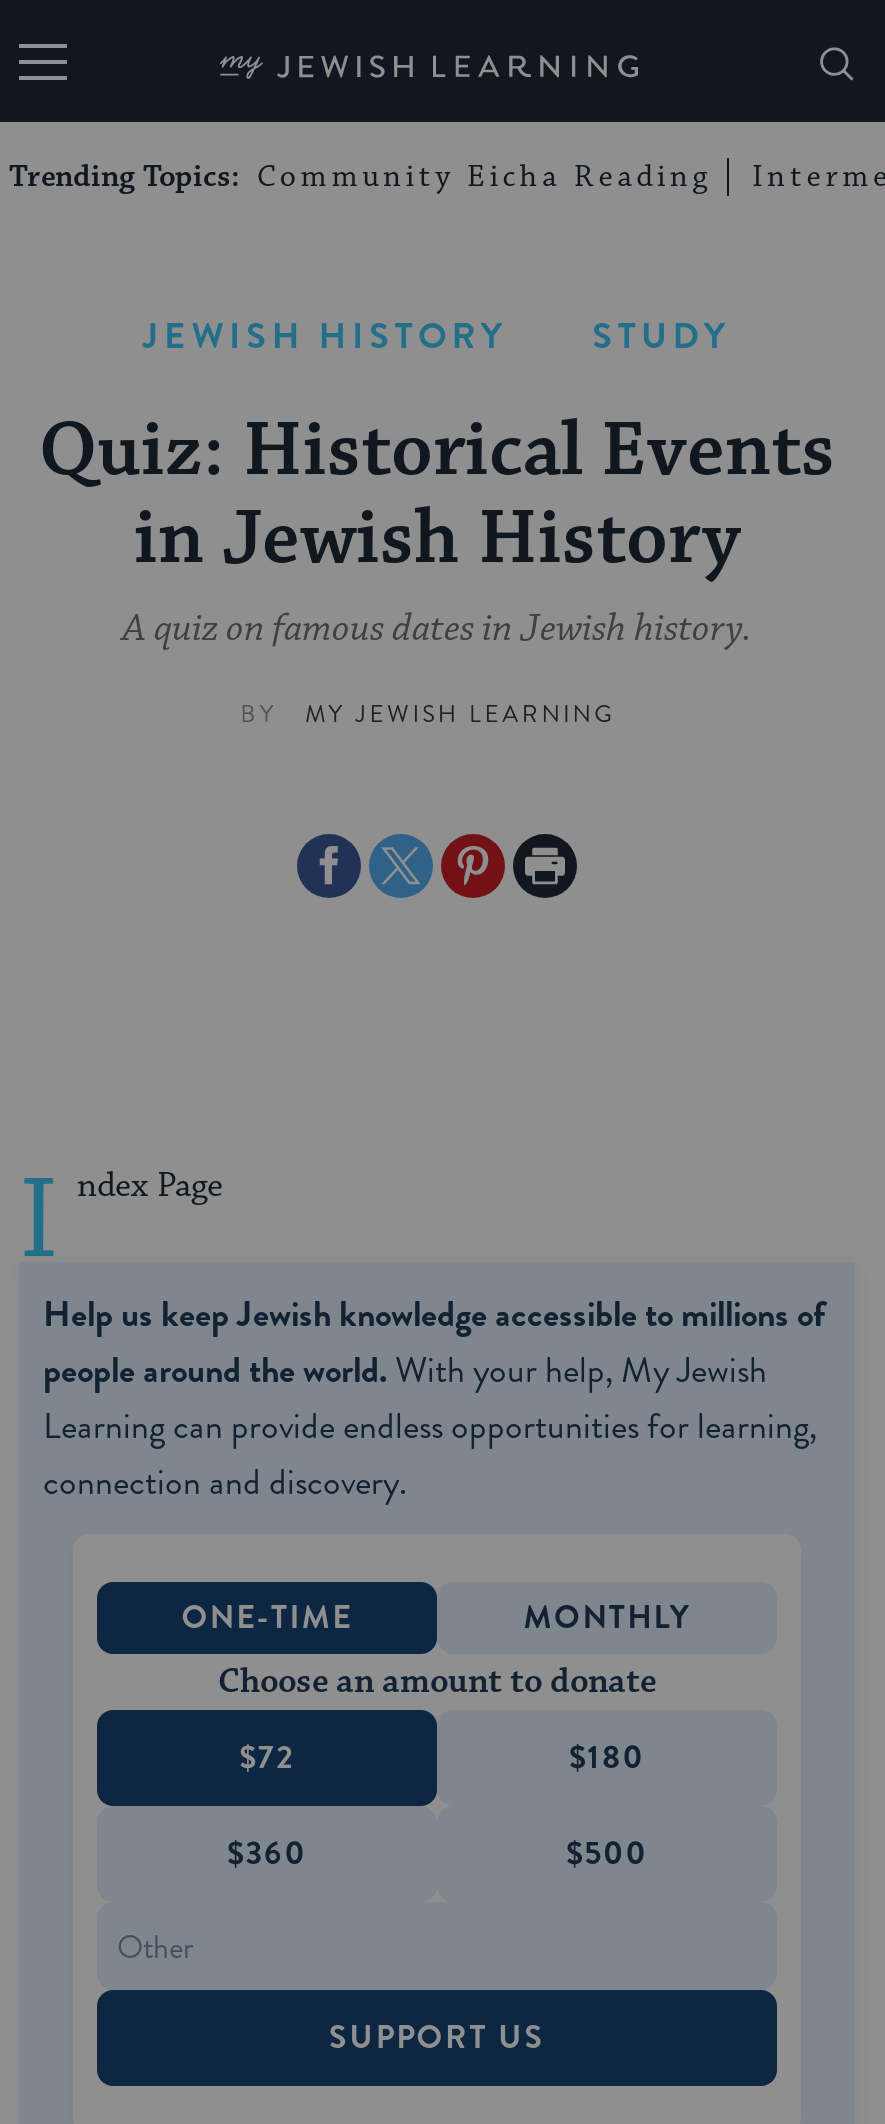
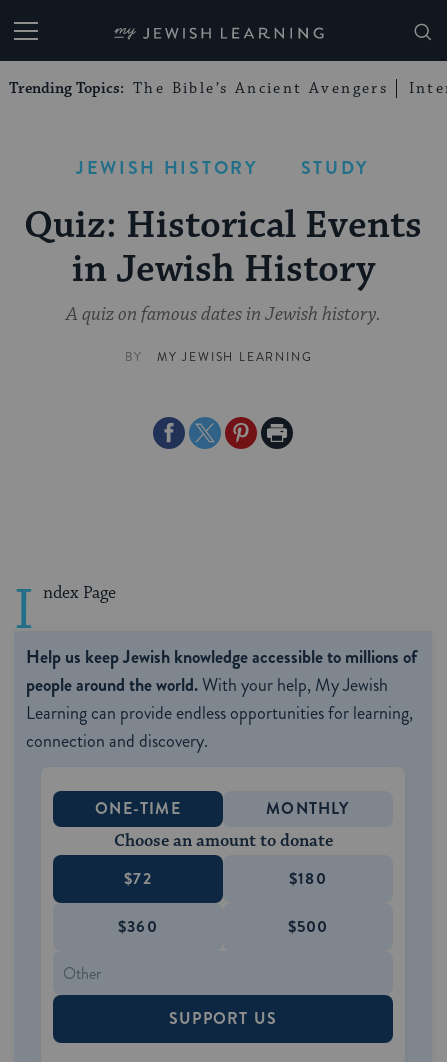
[9,158,711,196] Trending Topics: Community Eicha Reading -> [9,79,388,98] Trending Topics: The Bible’s Ancient Avengers

